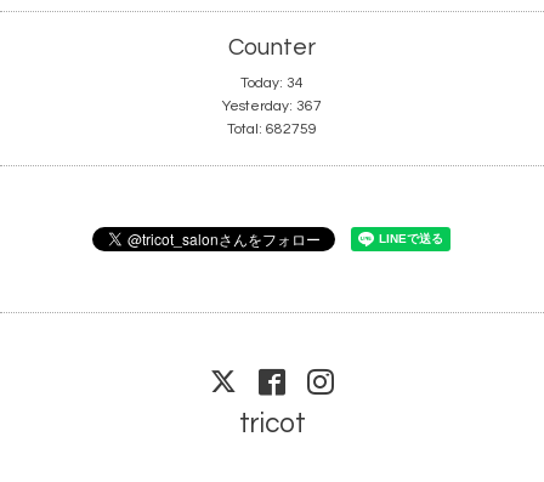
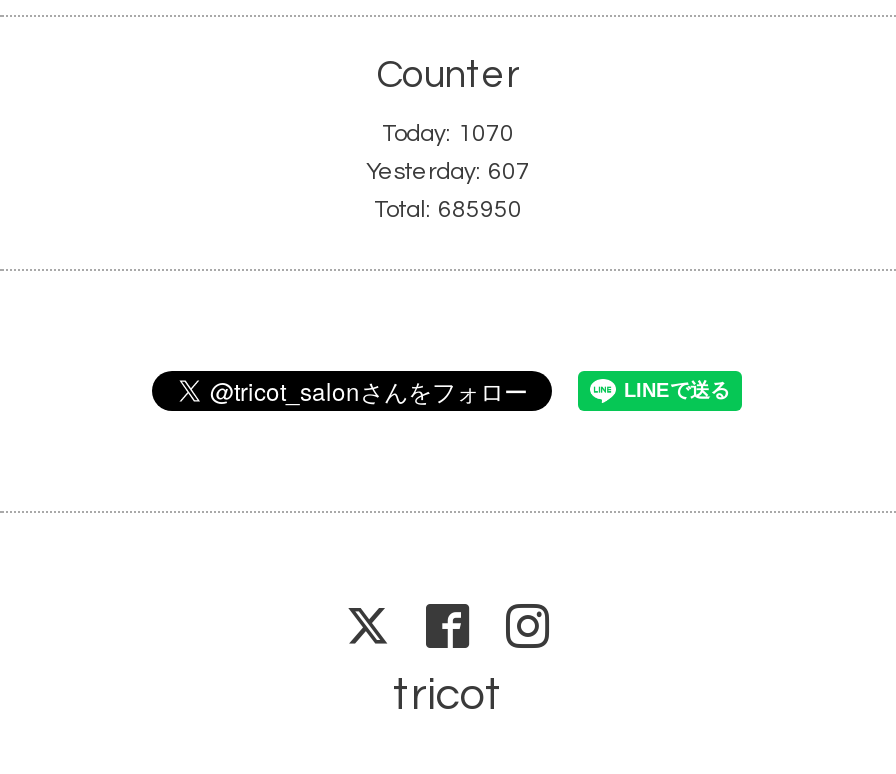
[240,75,304,91] Today: 34 -> [382,120,514,146] Today: 1070
[222,98,322,114] Yesterday: 367 -> [366,158,530,184] Yesterday: 607
[227,121,317,137] Total: 682759 -> [374,196,522,222] Total: 685950

